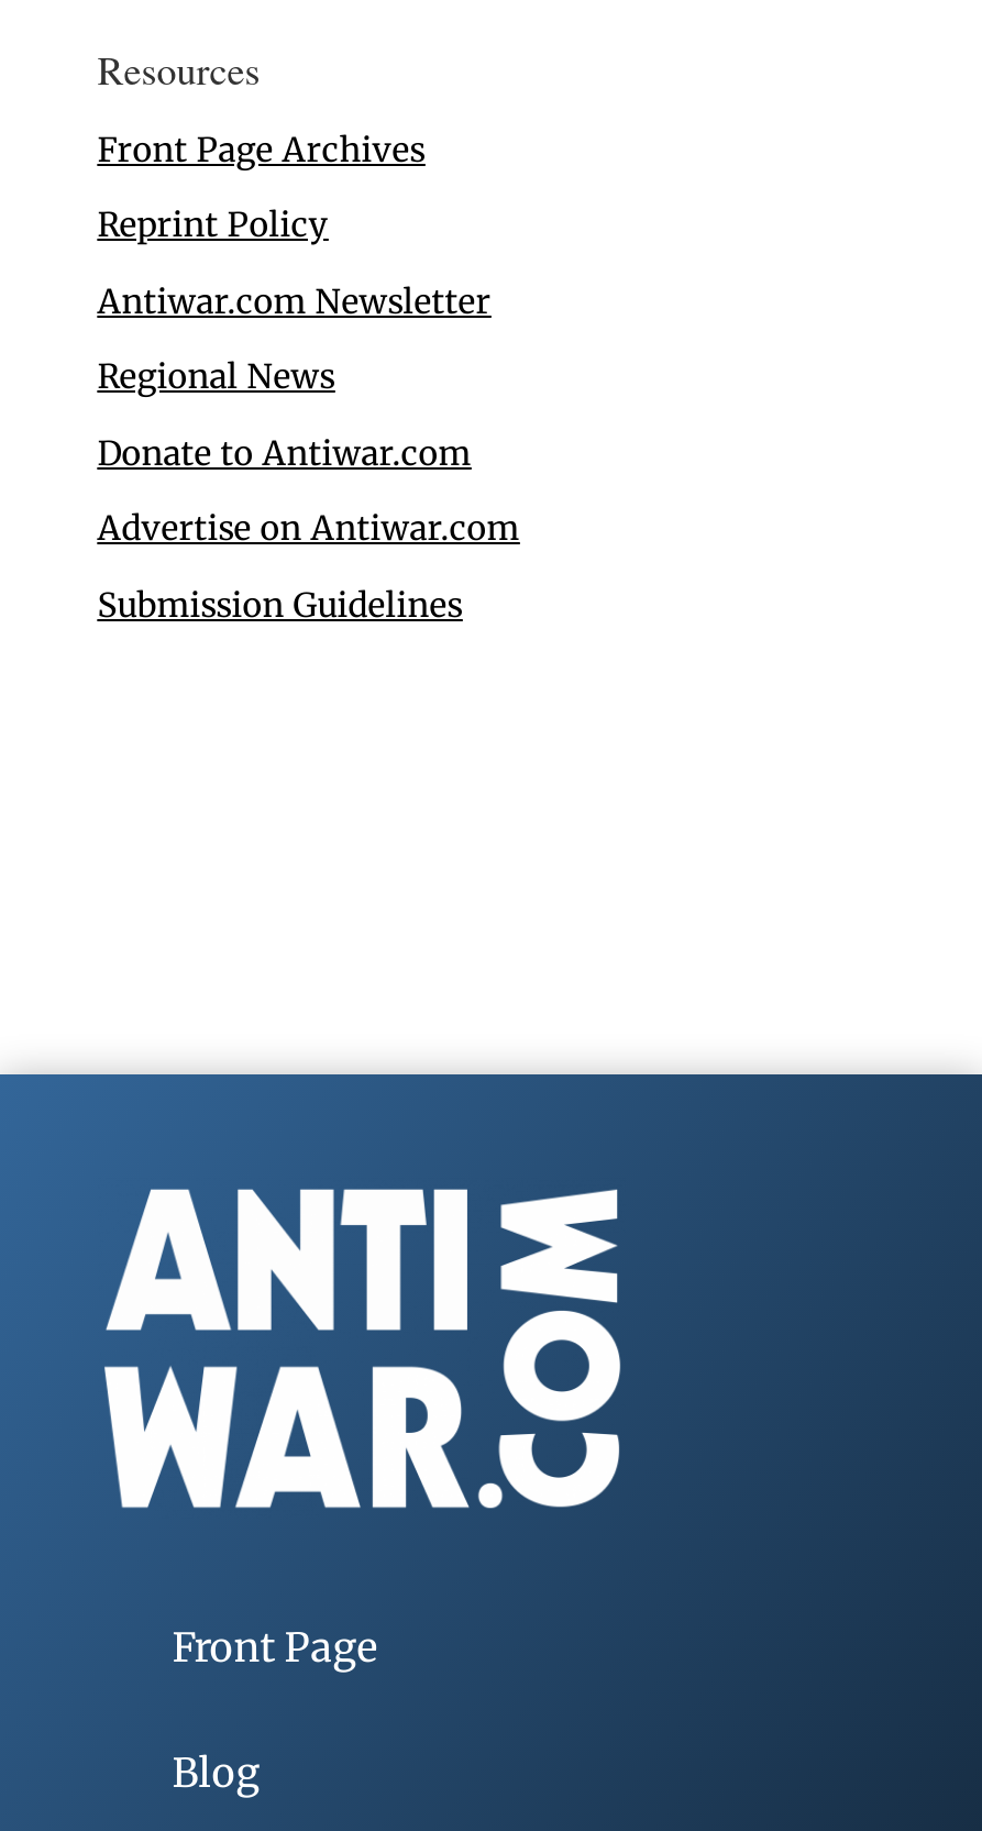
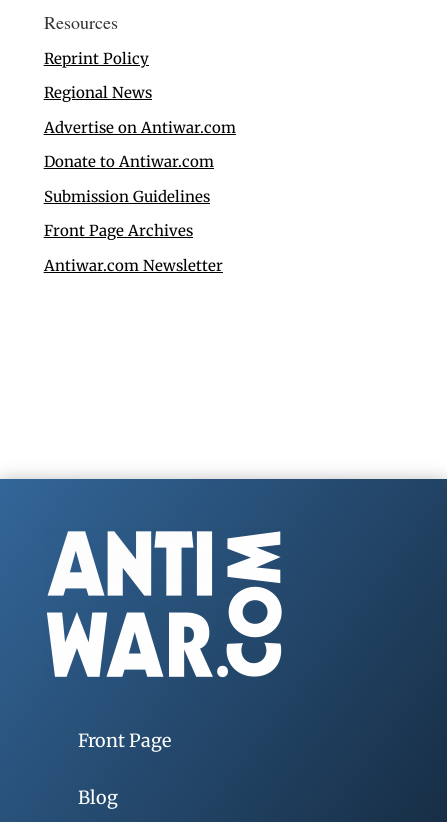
moved [97,128,425,170] -> [44,221,193,240]: Front Page Archives
moved [97,204,328,245] -> [44,49,149,68]: Reprint Policy
moved [97,280,491,321] -> [44,256,223,275]: Antiwar.com Newsletter
moved [97,355,335,397] -> [44,83,152,102]: Regional News
moved [97,431,471,473] -> [44,152,214,171]: Donate to Antiwar.com
moved [97,507,520,549] -> [44,118,236,137]: Advertise on Antiwar.com
moved [97,583,463,625] -> [44,187,210,206]: Submission Guidelines

